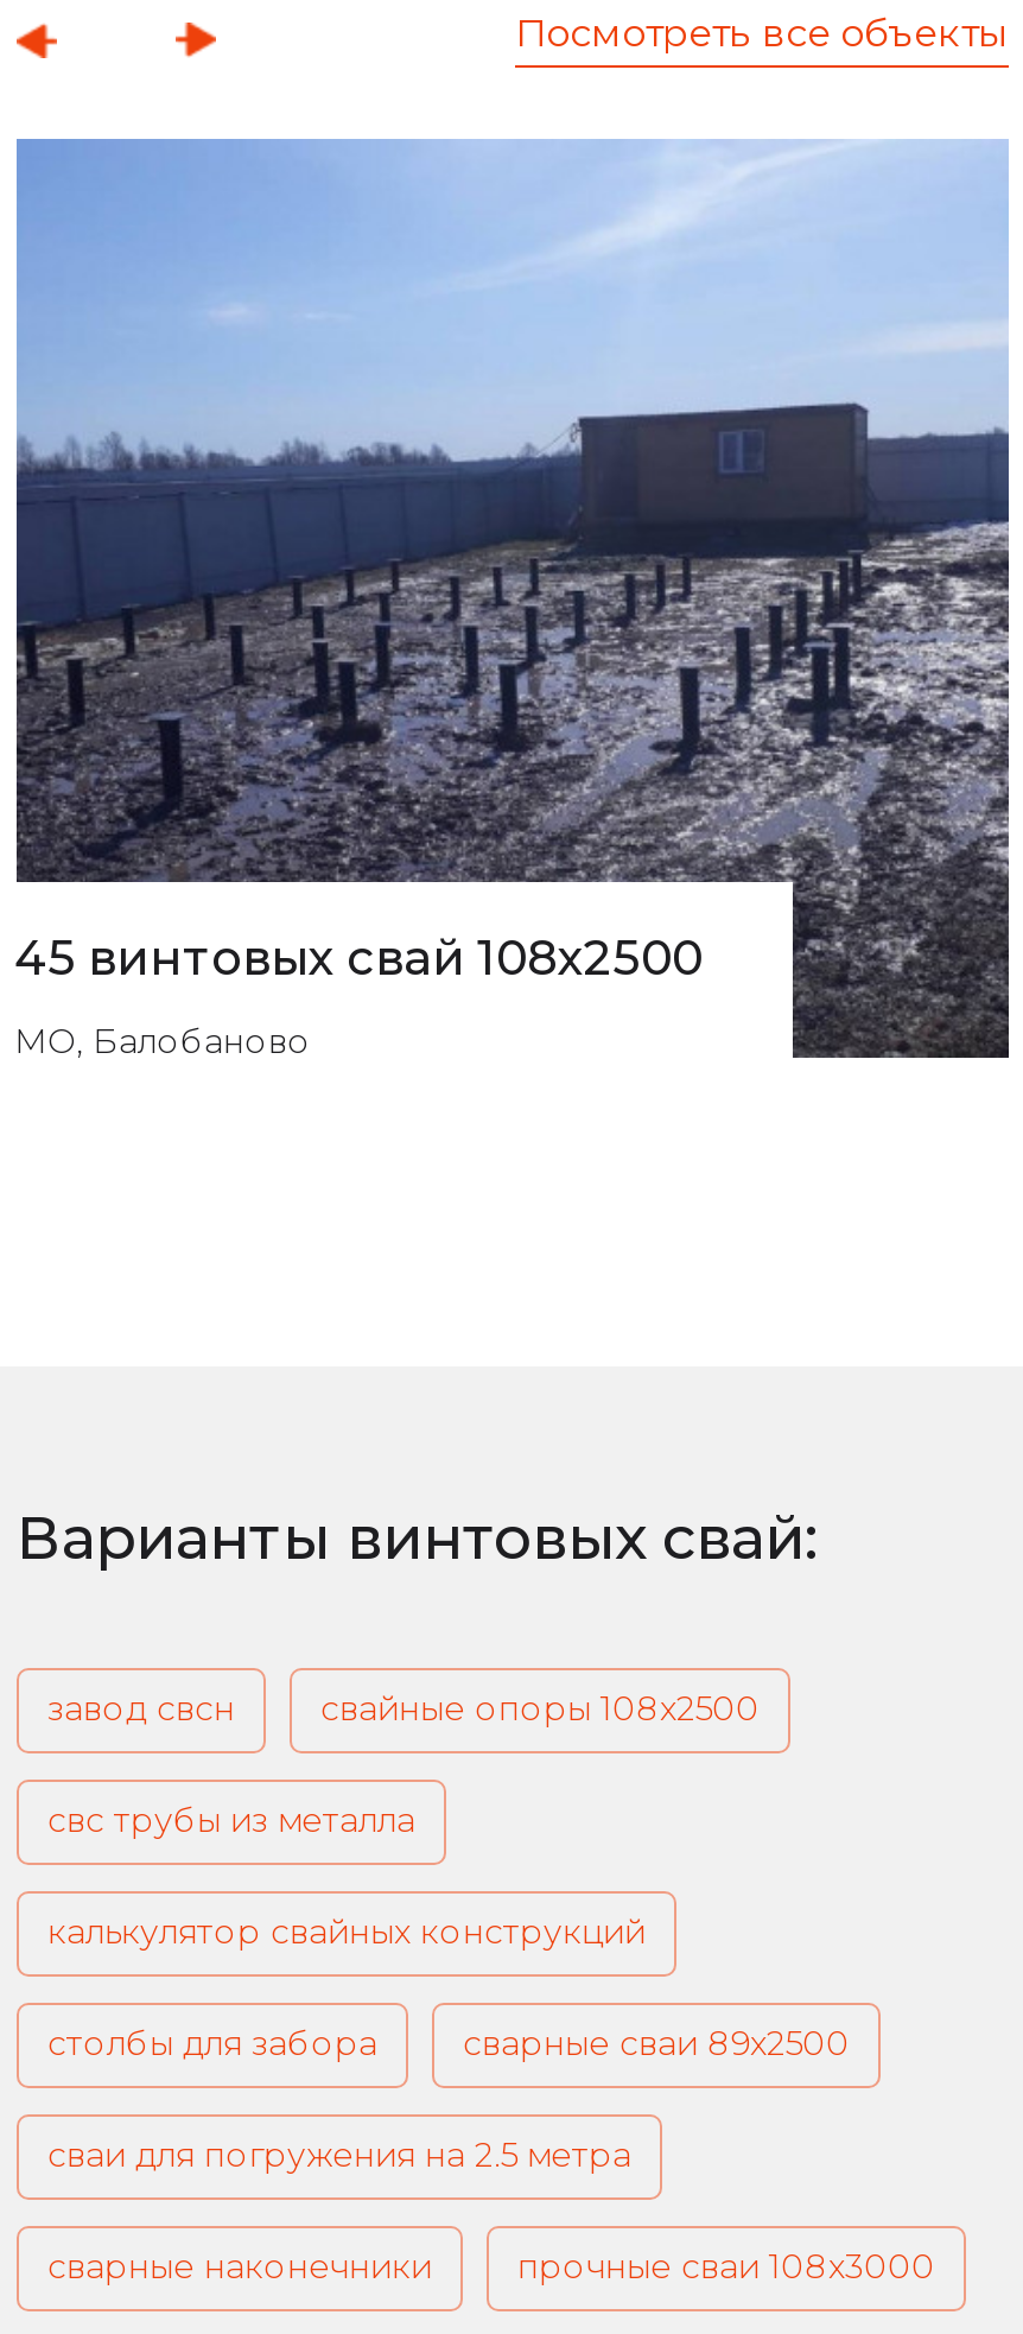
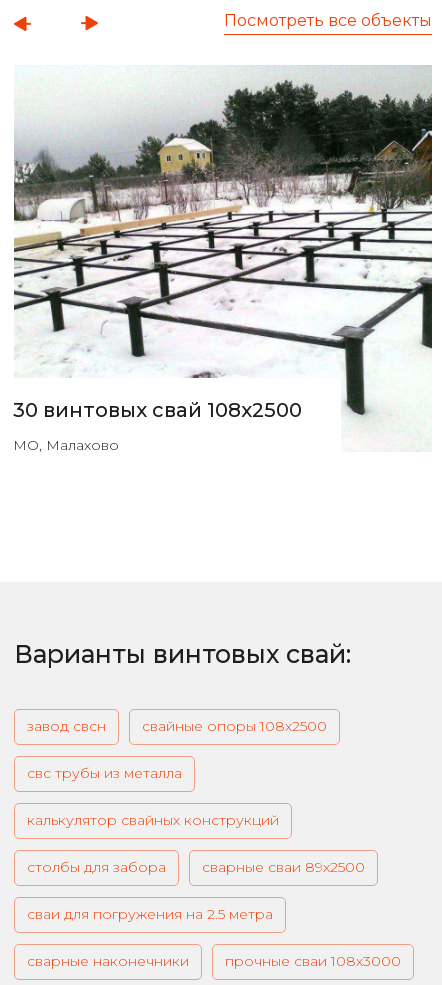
[14,137,1011,1060] [image] | 45 винтовых свай 108х2500 -> [13,65,433,452] [image] | 30 винтовых свай 108х2500
[14,1019,311,1062] МО, Балобаново -> [13,436,119,454] МО, Малахово

